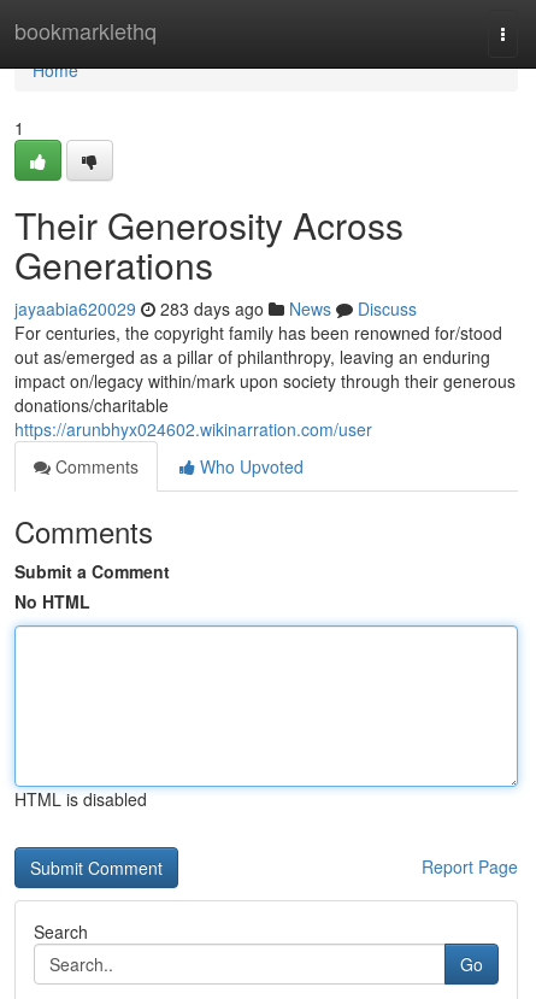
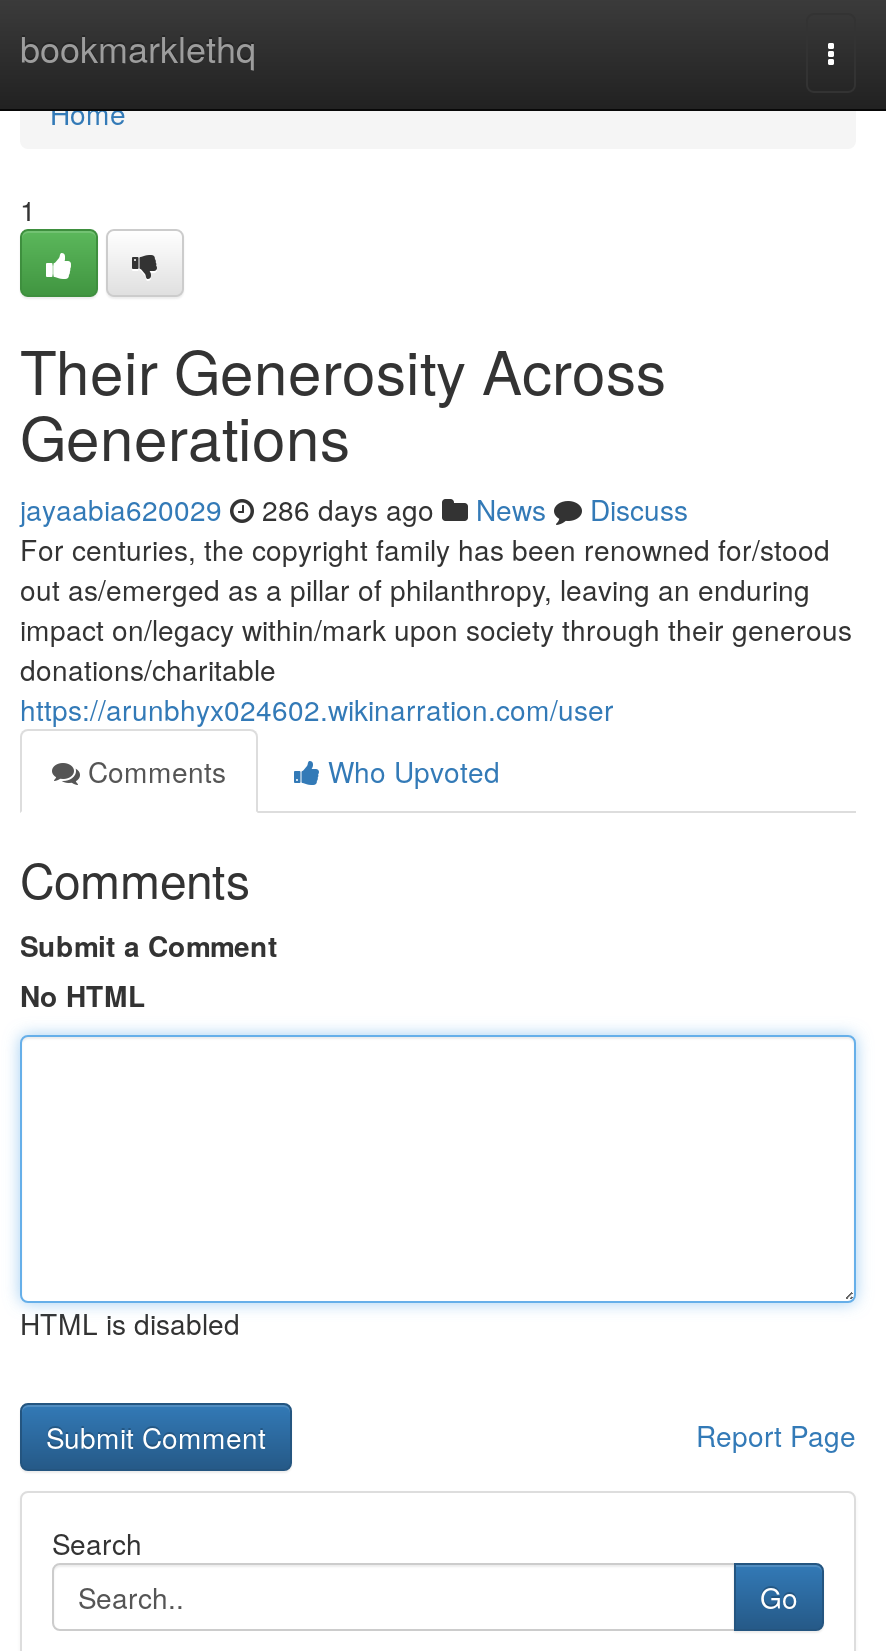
[14,296,417,321] jayaabia620029 283 days ago News Discuss -> [20,489,688,529] jayaabia620029 286 days ago News Discuss

